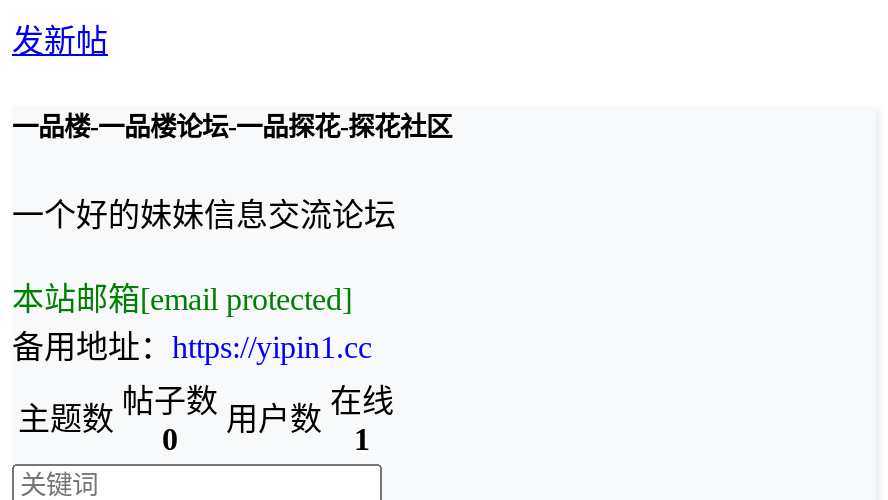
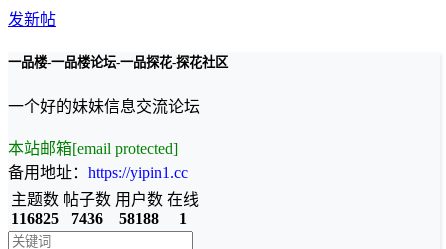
[162,423,178,457] 0 -> [71,210,103,227] 7436
none -> [11,210,59,227] 116825
none -> [119,210,159,227] 58188

